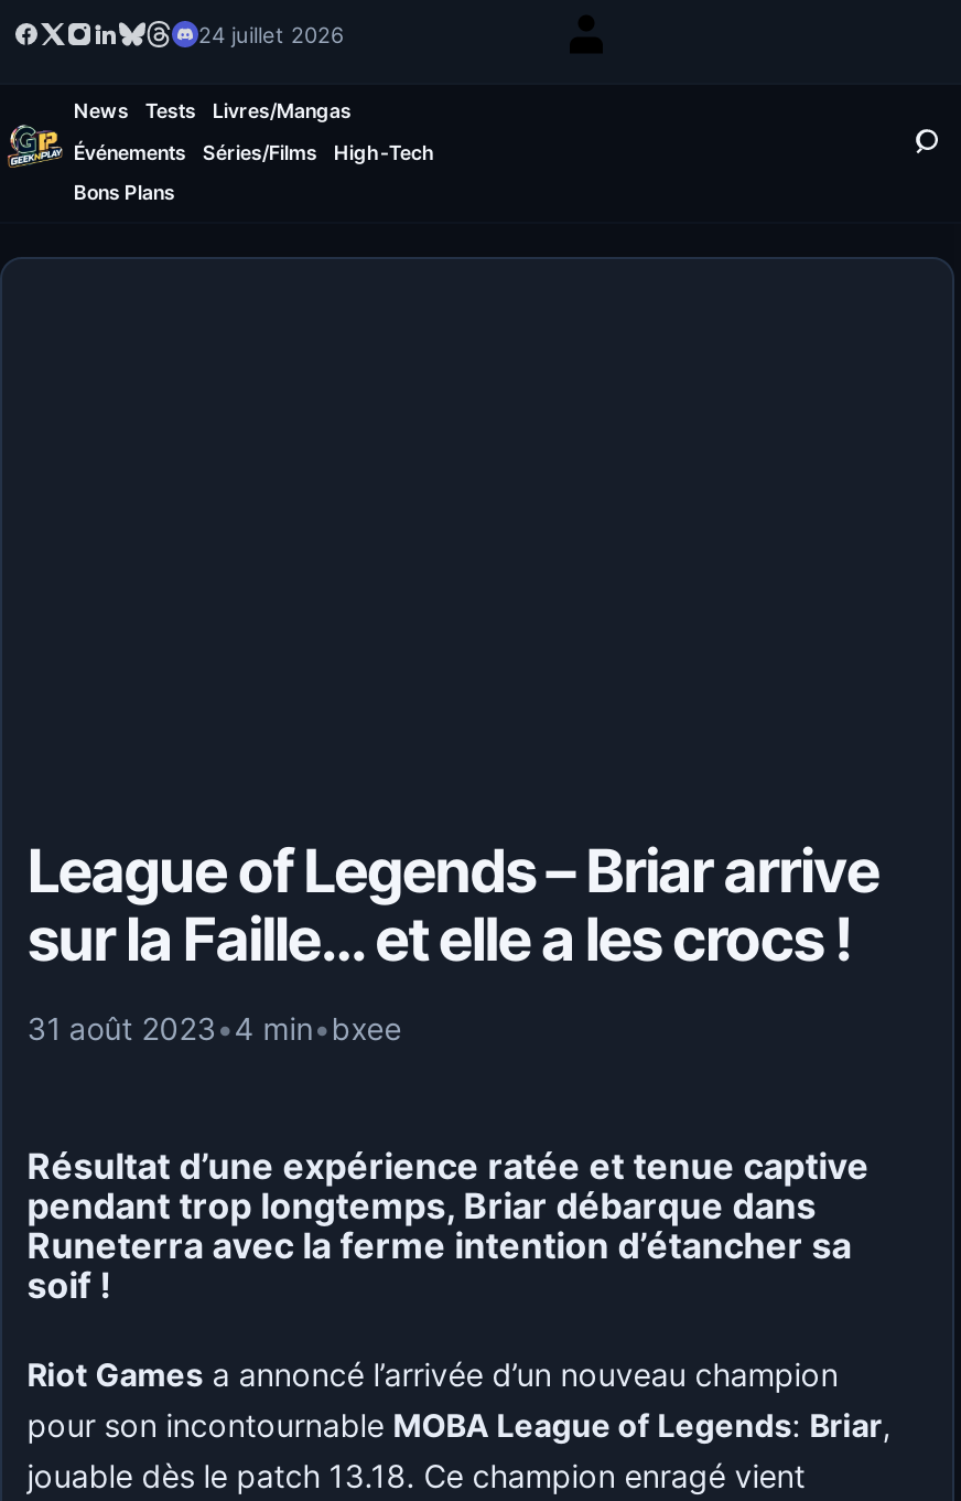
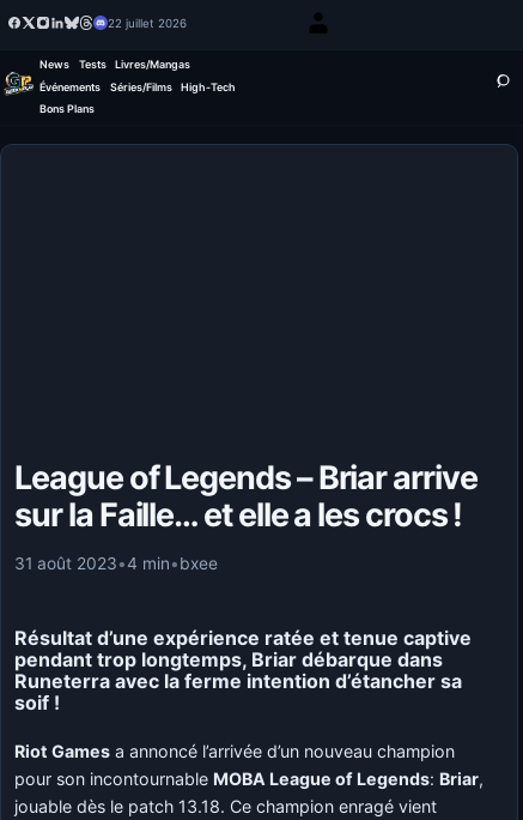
[198,22,344,46] 24 juillet 2026 -> [108,16,187,29] 22 juillet 2026

